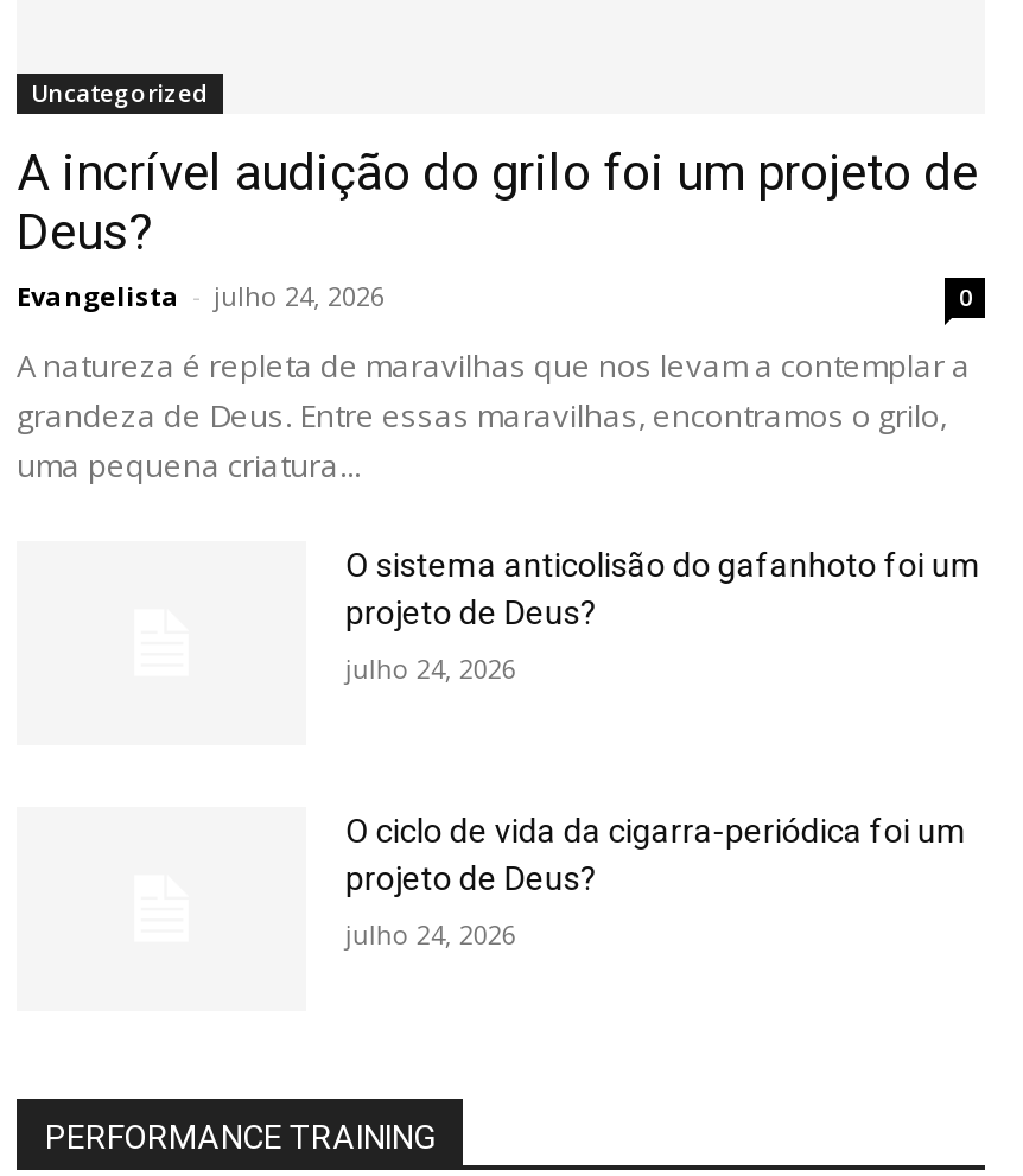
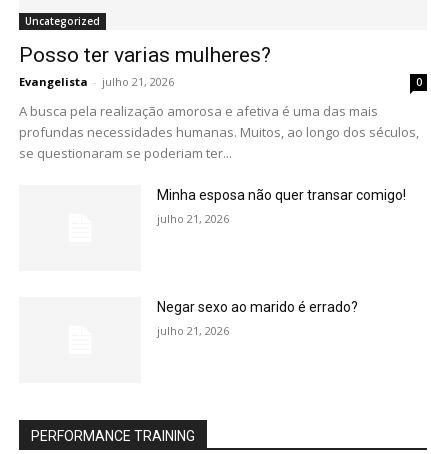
[17,145,978,314] A incrível audição do grilo foi um projeto de | Deus? | Evangelista - julho 24, 2026 -> [19,43,271,89] Posso ter varias mulheres? | Evangelista - julho 21, 2026
[17,345,971,487] A natureza é repleta de maravilhas que nos levam a contemplar a | grandeza de Deus. Entre essas maravilhas, encontramos o grilo, | uma pequena criatura... -> [19,102,419,162] A busca pela realização amorosa e afetiva é uma das mais | profundas necessidades humanas. Muitos, ao longo dos séculos, | se questionaram se poderiam ter...
[345,546,981,632] O sistema anticolisão do gafanhoto foi um | projeto de Deus? -> [157,187,406,203] Minha esposa não quer transar comigo!
[345,651,516,686] julho 24, 2026 -> [157,211,229,226] julho 21, 2026
[345,811,967,897] O ciclo de vida da cigarra-periódica foi um | projeto de Deus? -> [157,299,358,315] Negar sexo ao marido é errado?
[345,916,516,951] julho 24, 2026 -> [157,323,229,338] julho 21, 2026

